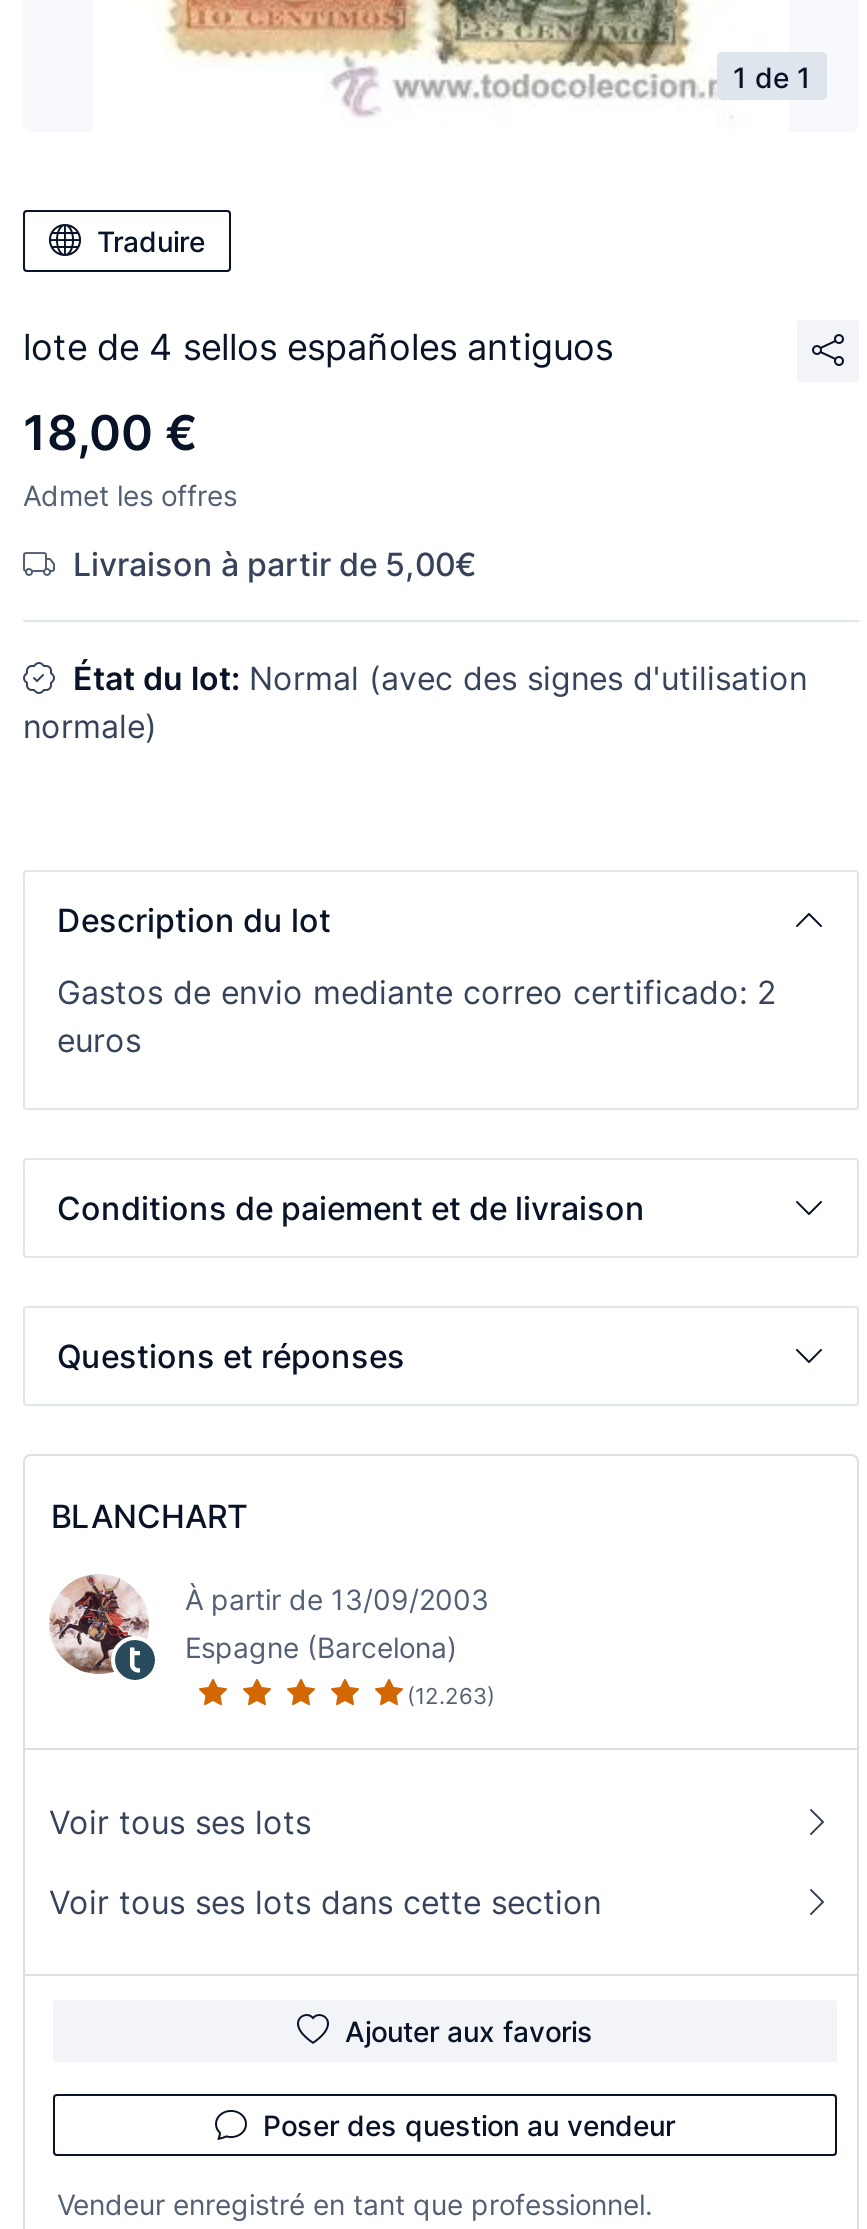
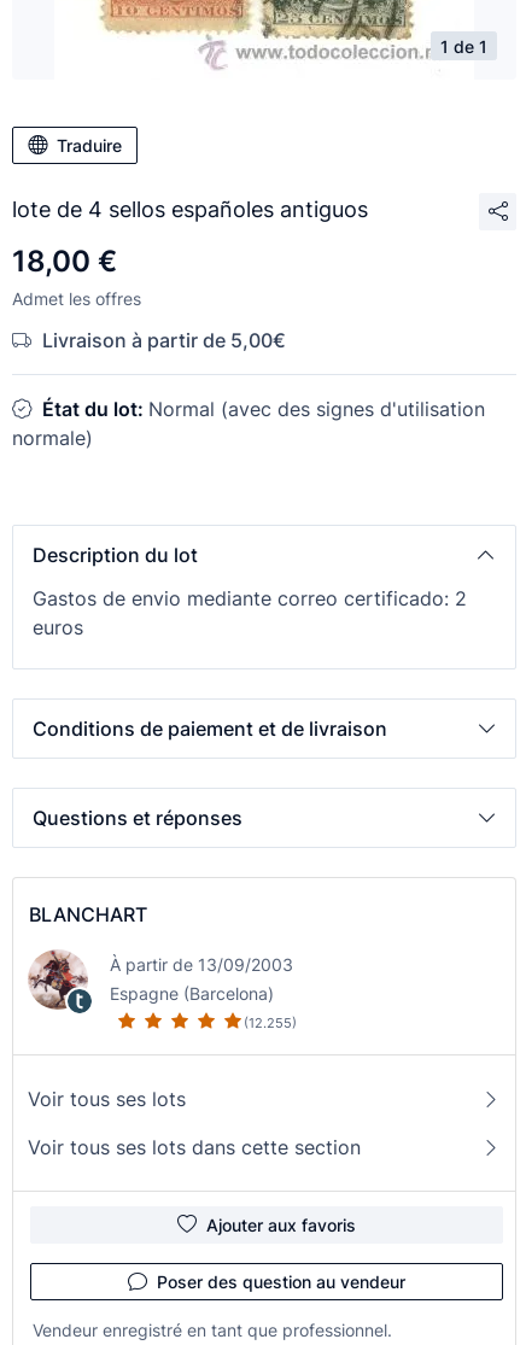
[407,1681,495,1709] (12.263) -> [244,1014,297,1031] (12.255)

